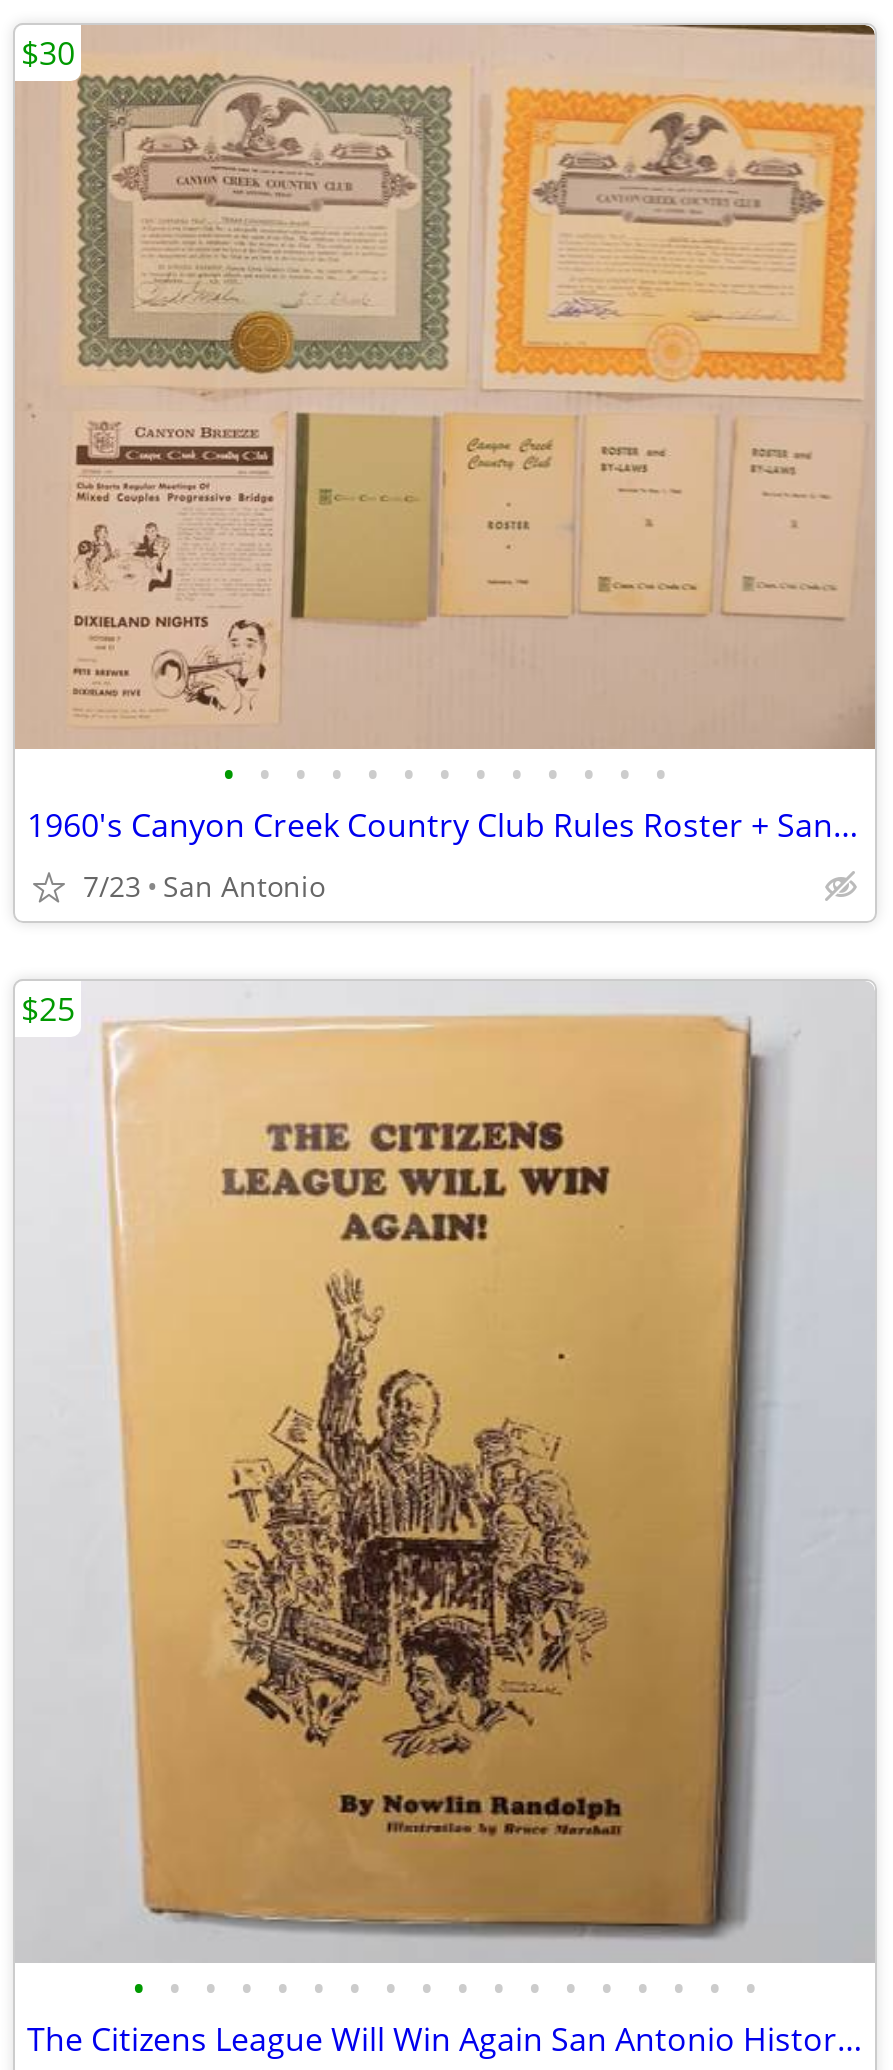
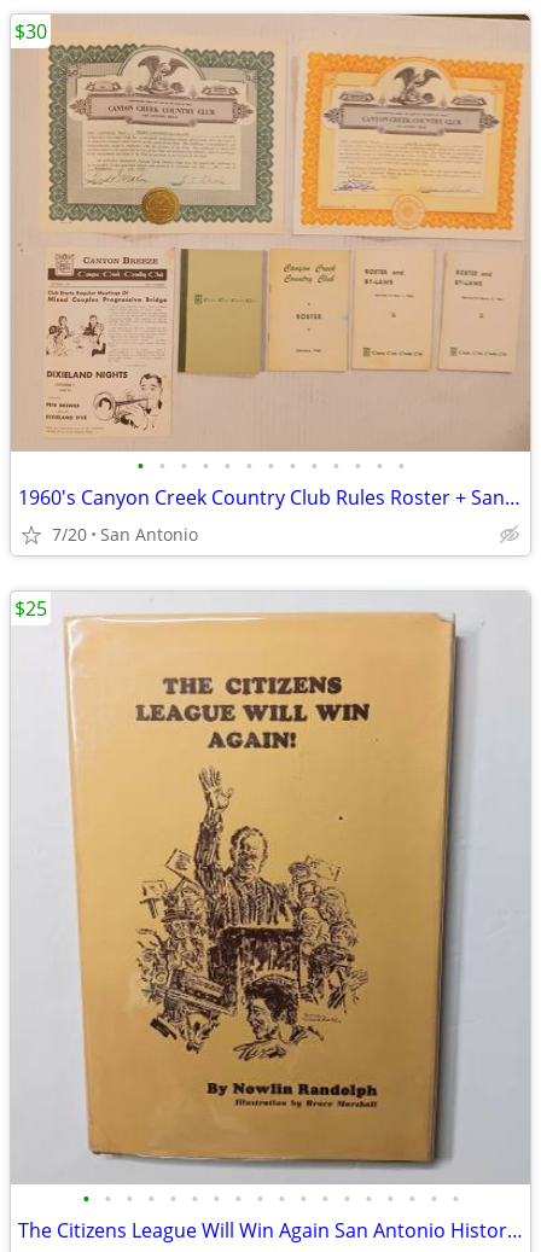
[83,867,325,905] 7/23 San Antonio -> [52,523,198,546] 7/20 San Antonio

